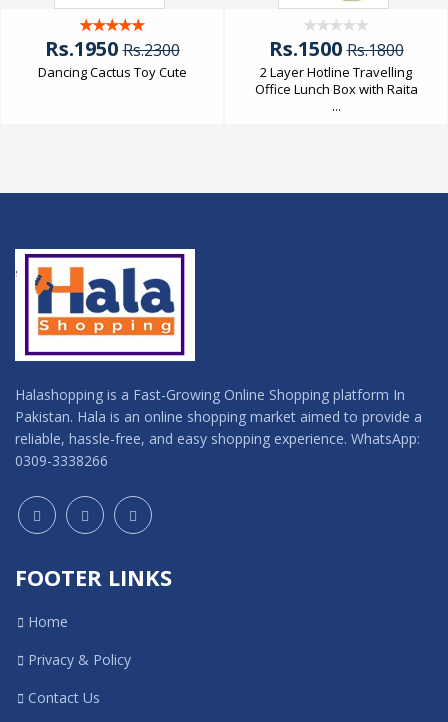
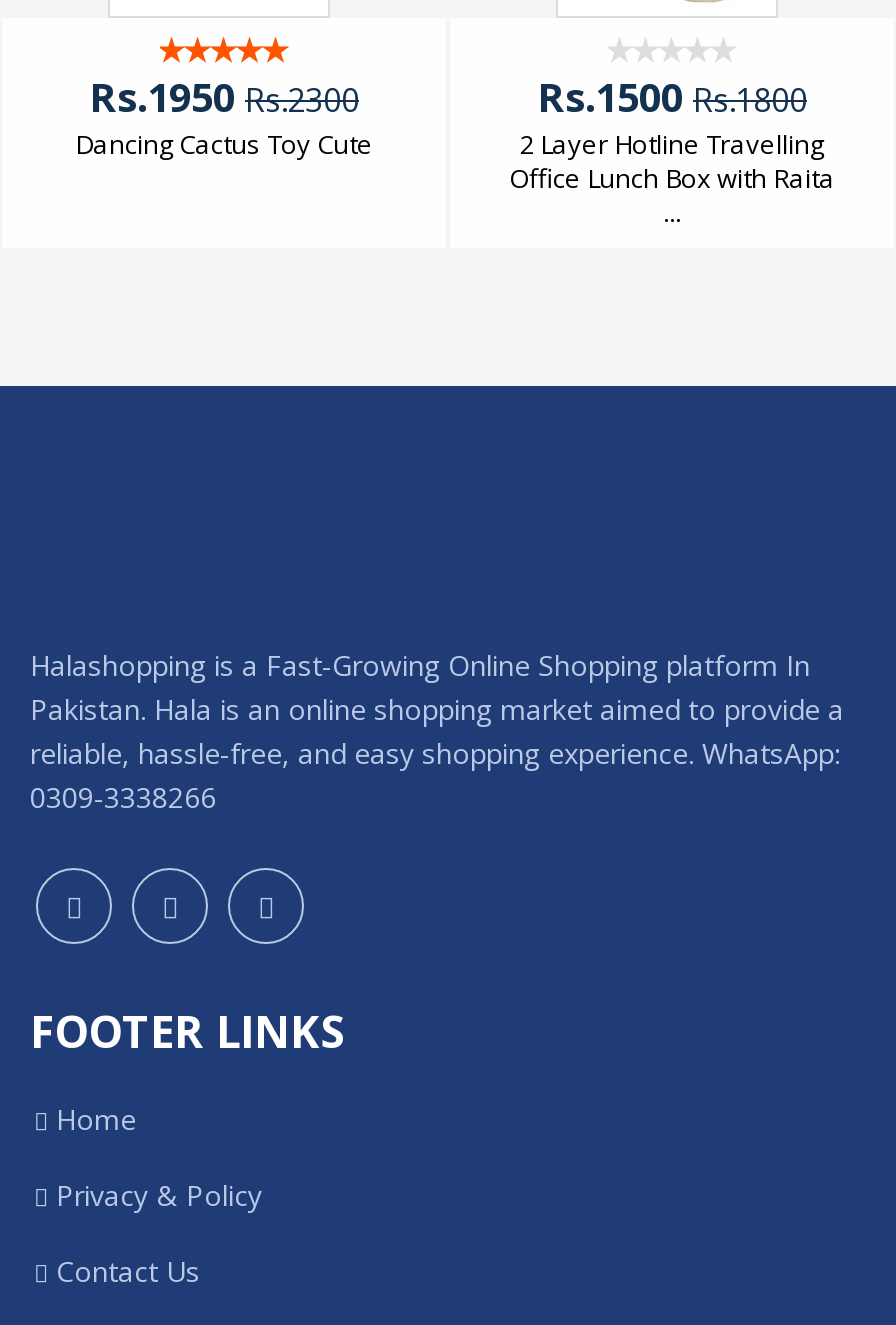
[14,248,196,362] [image] -> none

